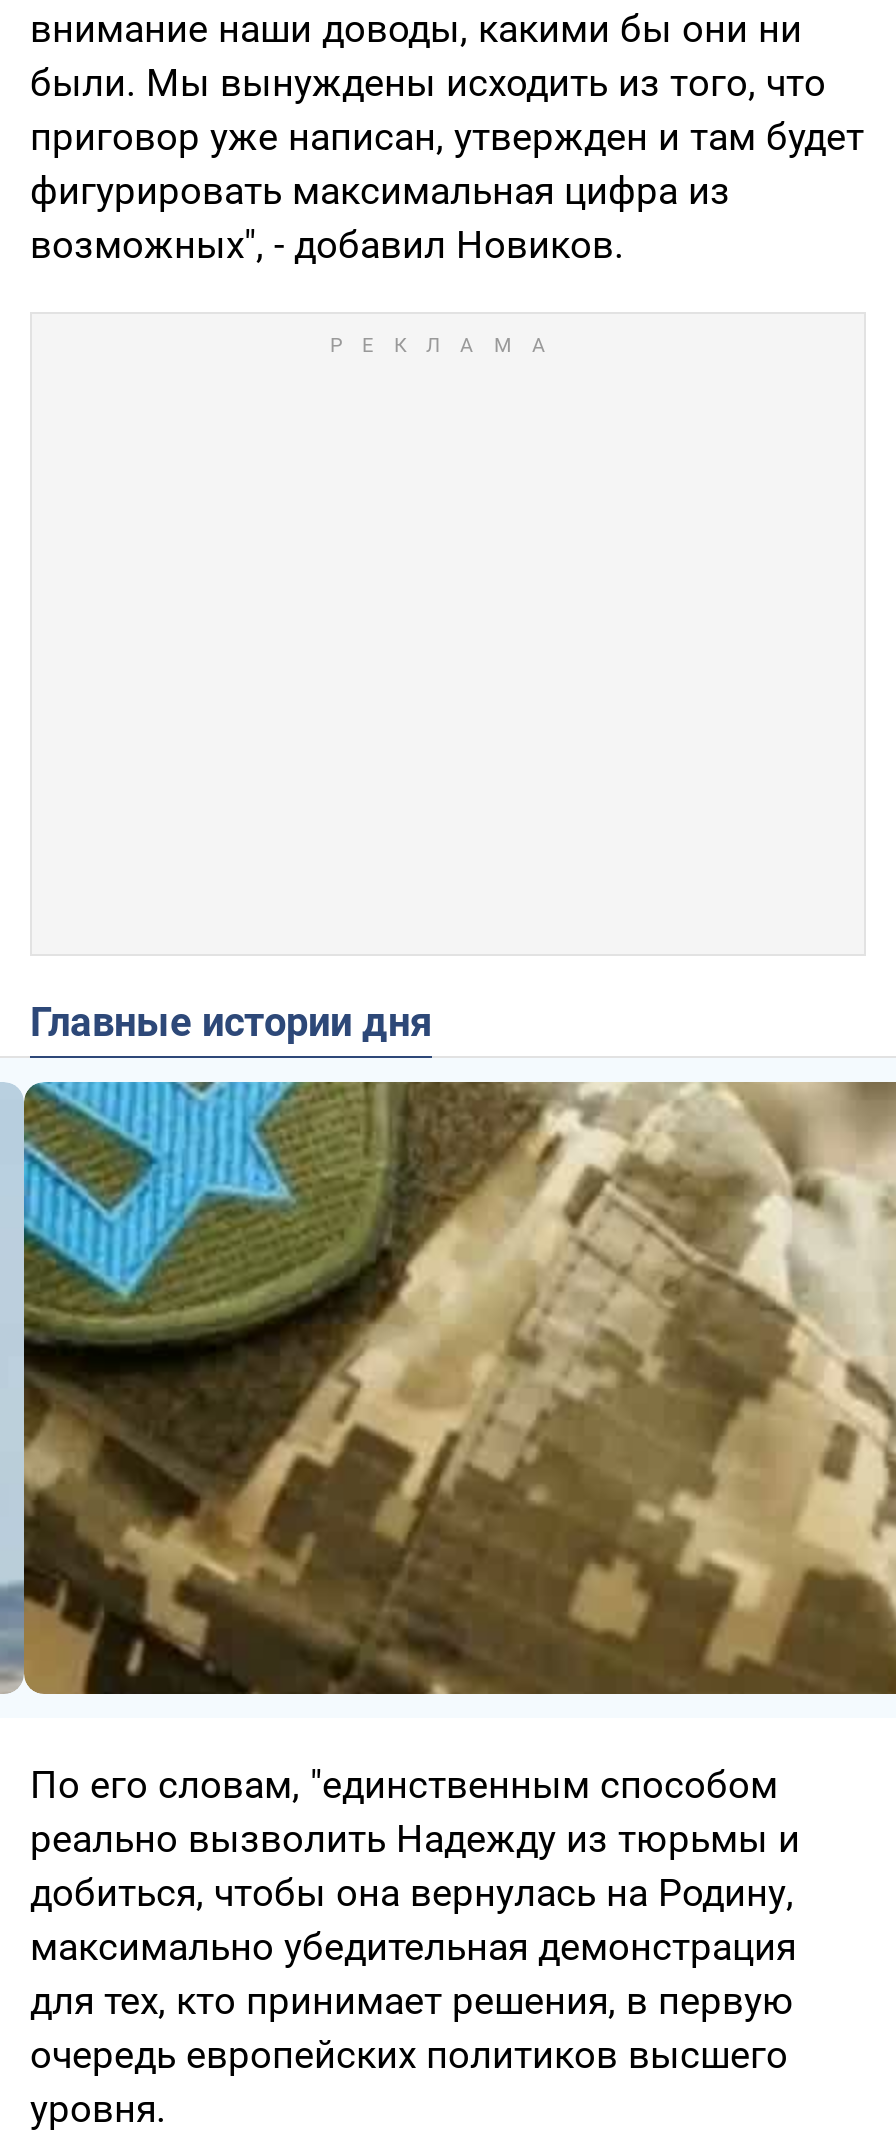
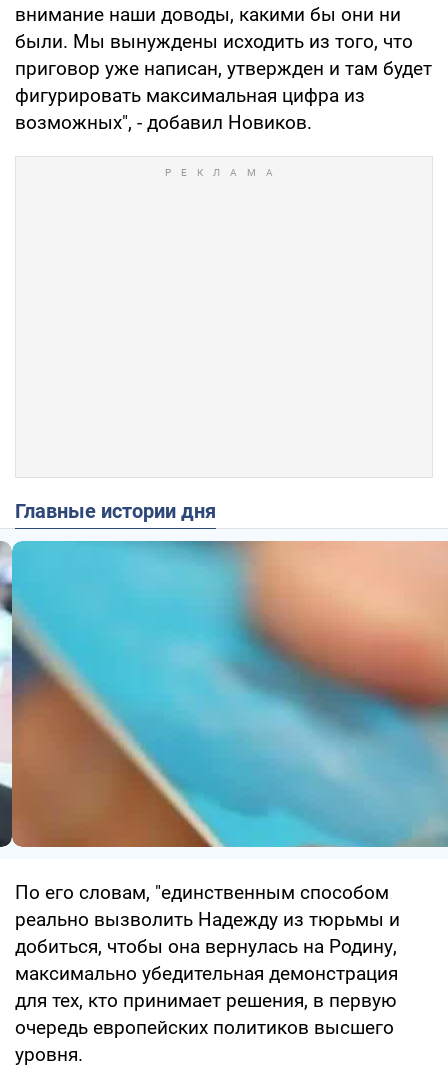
[6,1080,890,1696] [image] -> [3,540,445,848] [image]

